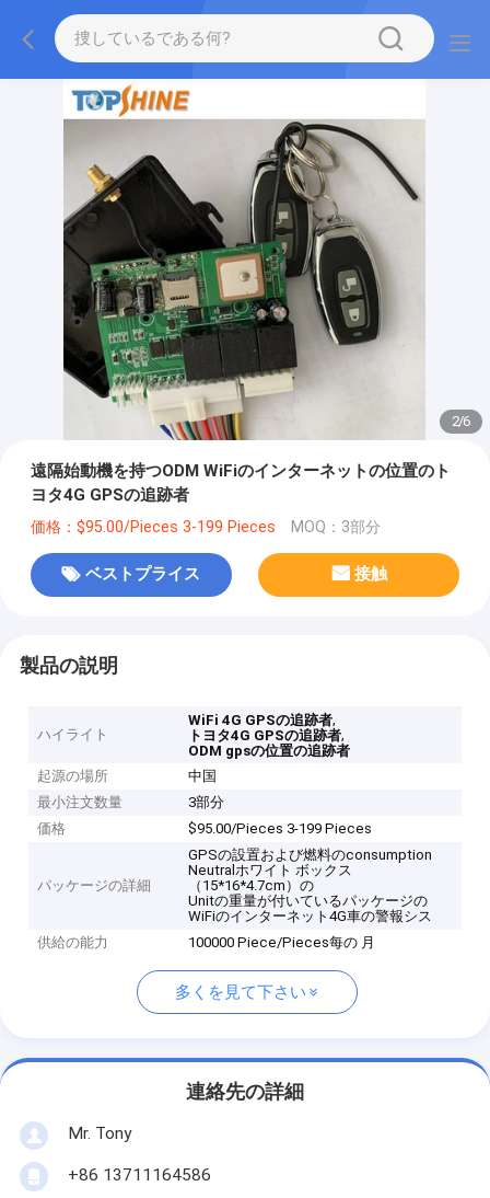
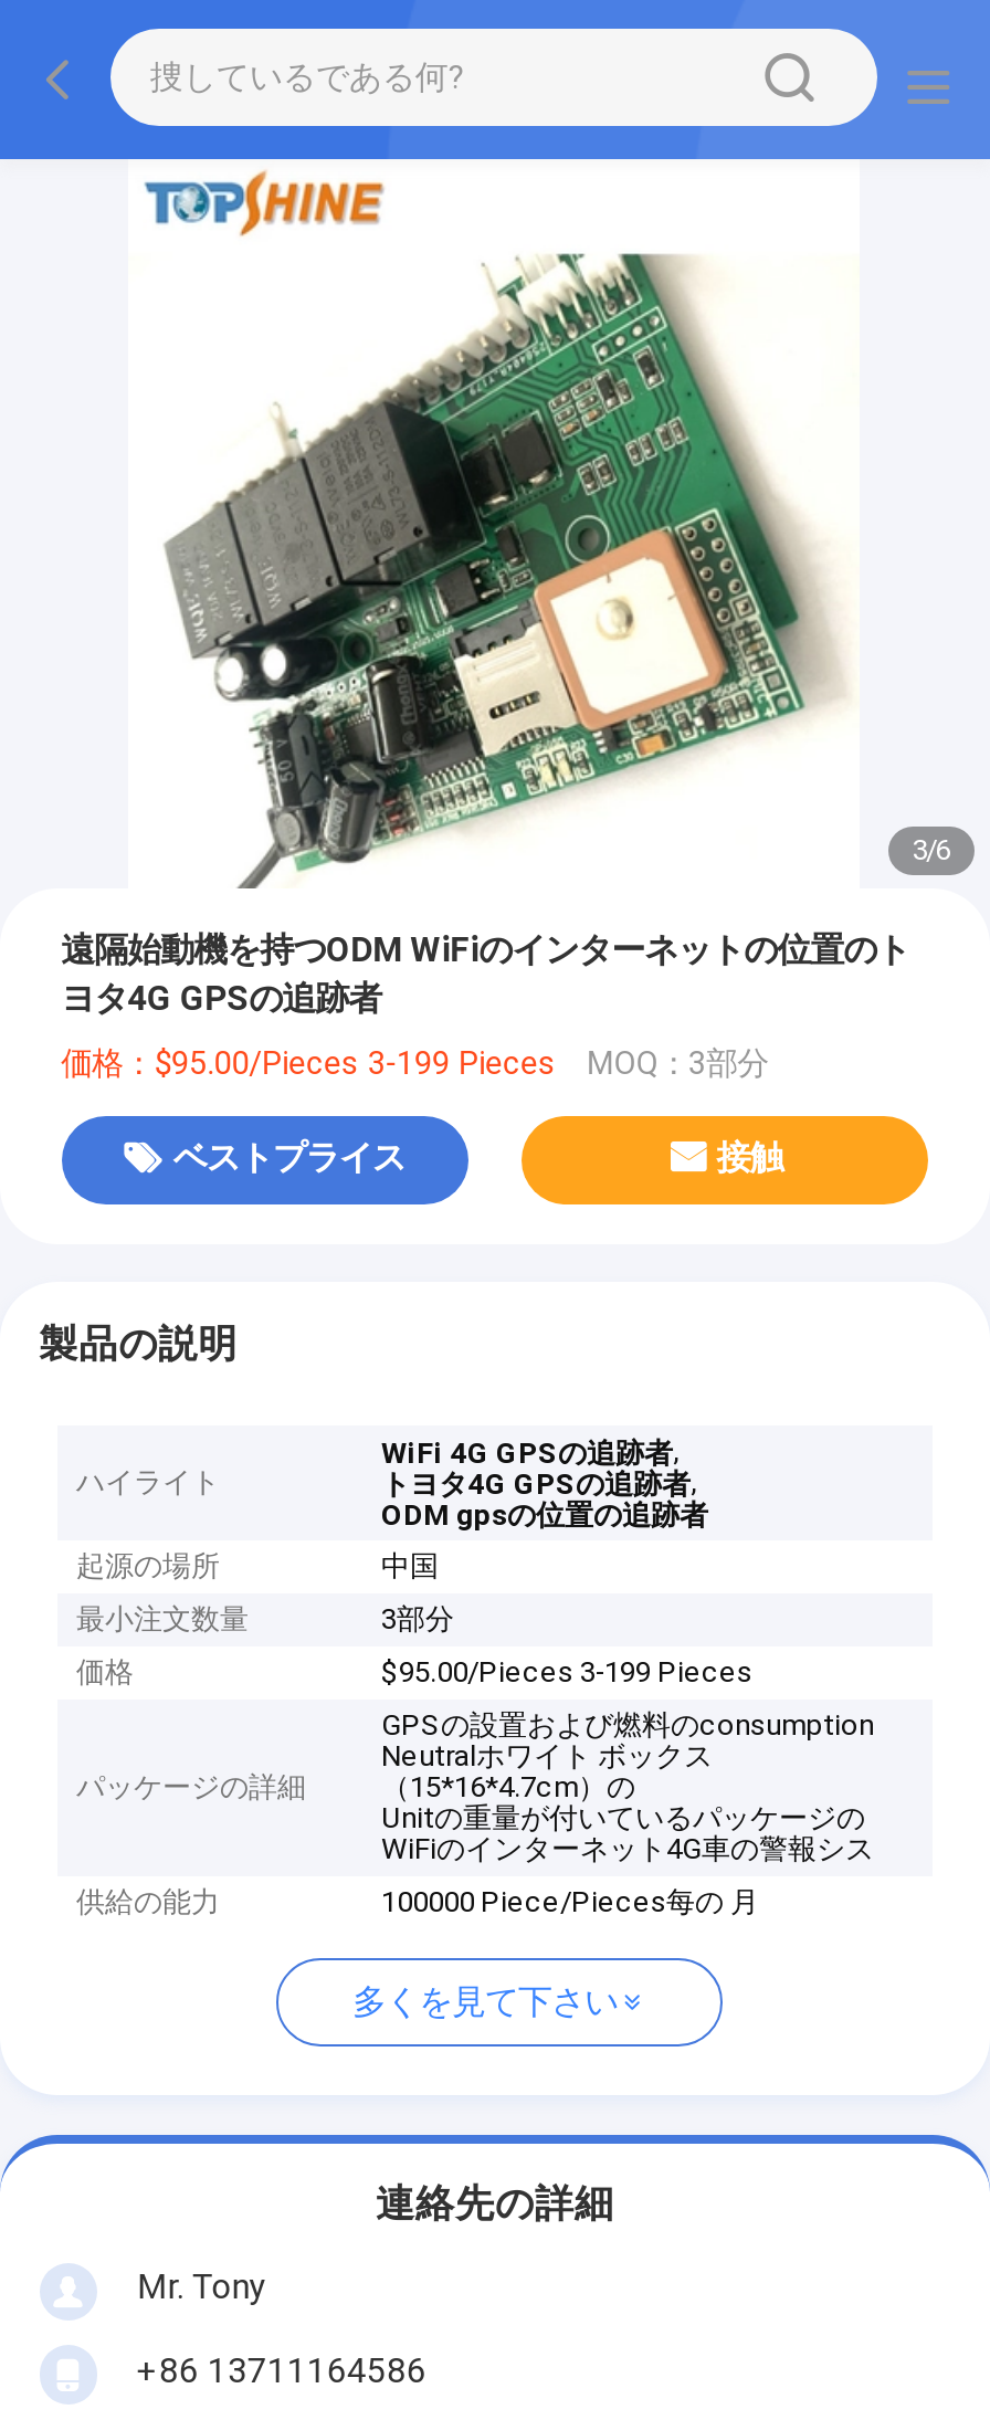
[62,118,470,441] [image] | 2/6 -> [128,241,950,888] [image] | 3/6

